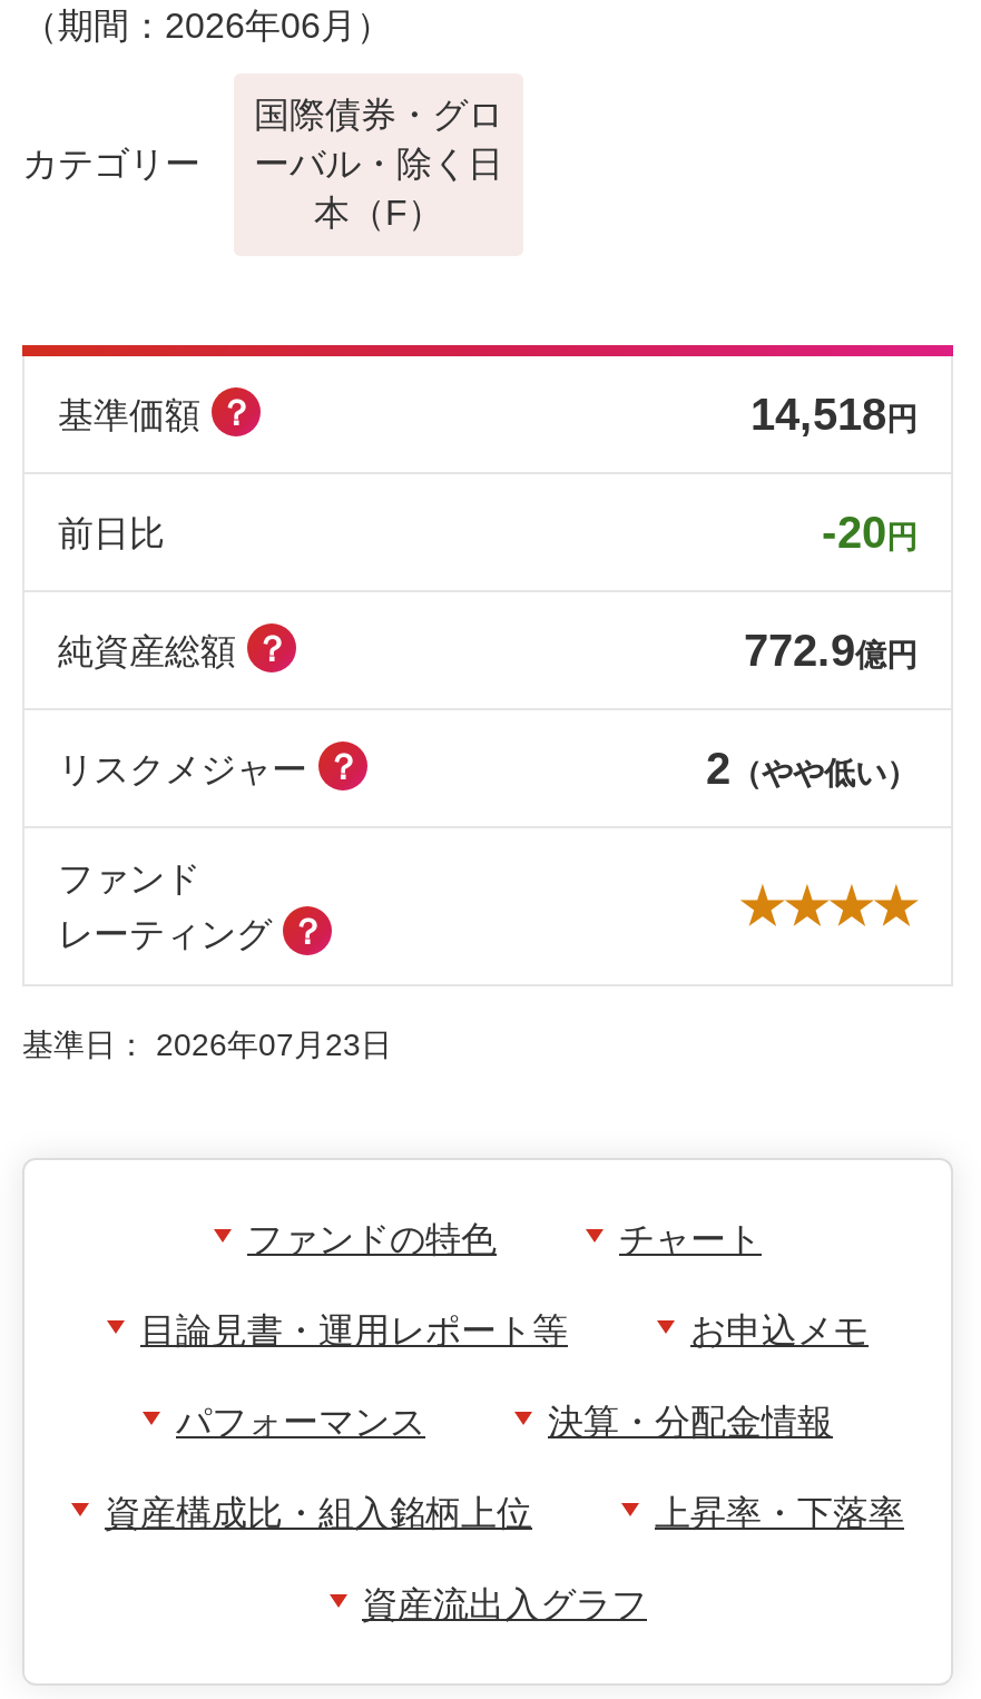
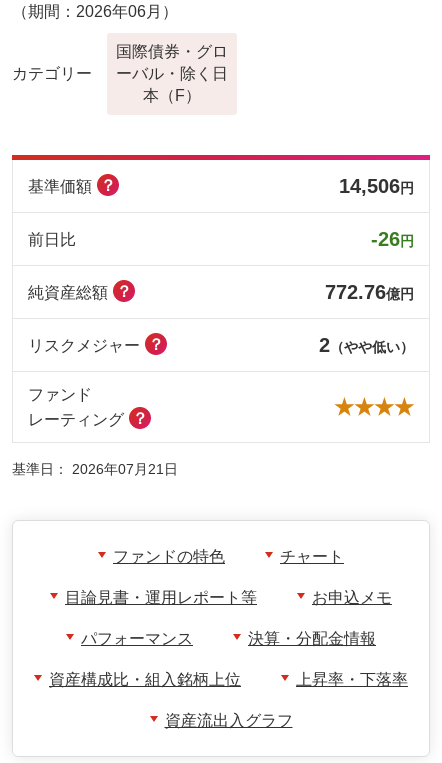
[751,390,918,439] 14,518円 -> [339,175,414,197] 14,506円
[822,508,918,557] -20円 -> [371,228,414,250] -26円
[744,626,918,675] 772.9億円 -> [325,281,414,303] 772.76億円
[22,1027,392,1062] 基準日：2026年07月23日 -> [12,461,178,477] 基準日：2026年07月21日

